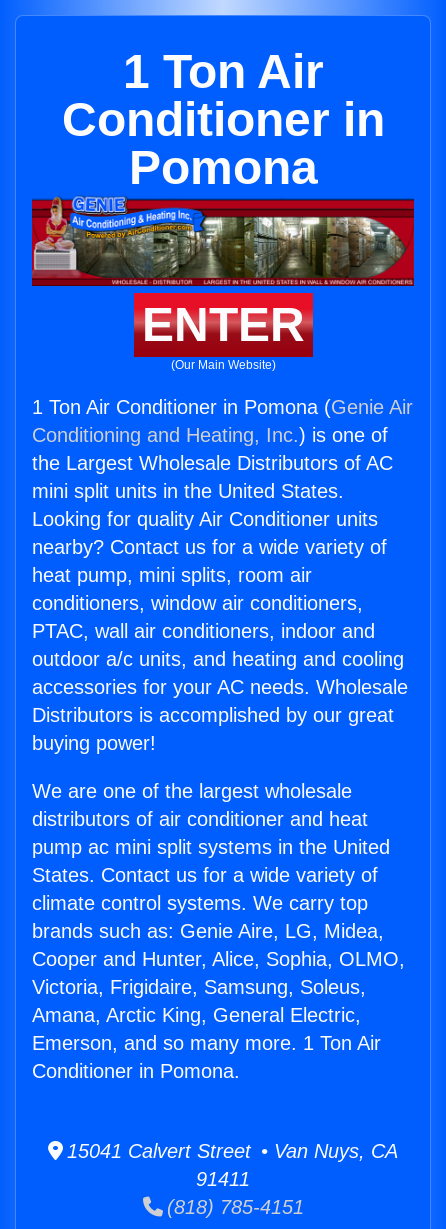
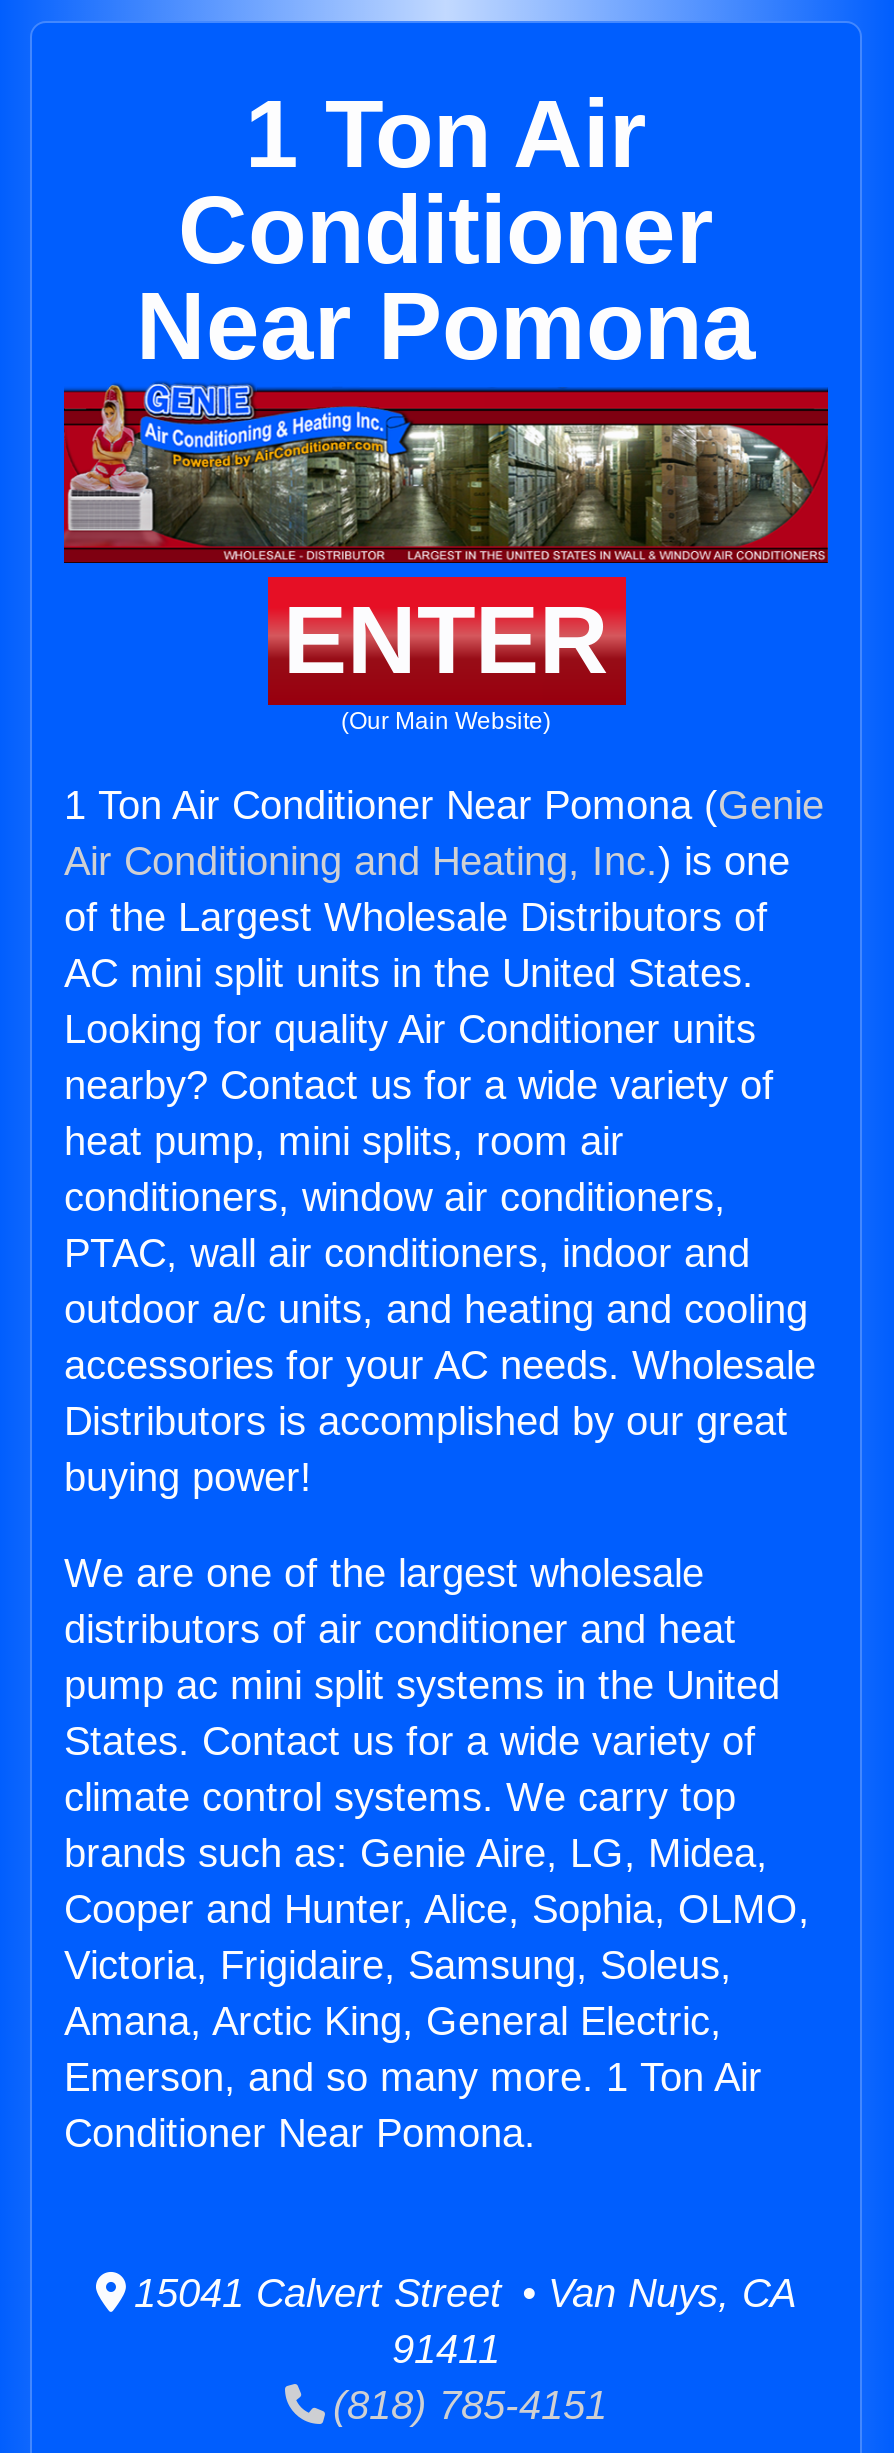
[61,93,384,194] Conditioner in | Pomona -> [136,177,756,379] Conditioner | Near Pomona
[32,396,413,502] 1 Ton Air Conditioner in Pomona (Genie Air | Conditioning and Heating, Inc.) is one of | the Largest Wholesale Distributors of AC | mini split units in the United States. -> [64,783,824,995] 1 Ton Air Conditioner Near Pomona (Genie | Air Conditioning and Heating, Inc.) is one | of the Largest Wholesale Distributors of | AC mini split units in the United States.
[32,1060,240,1082] Conditioner in Pomona. -> [64,2111,536,2155] Conditioner Near Pomona.

